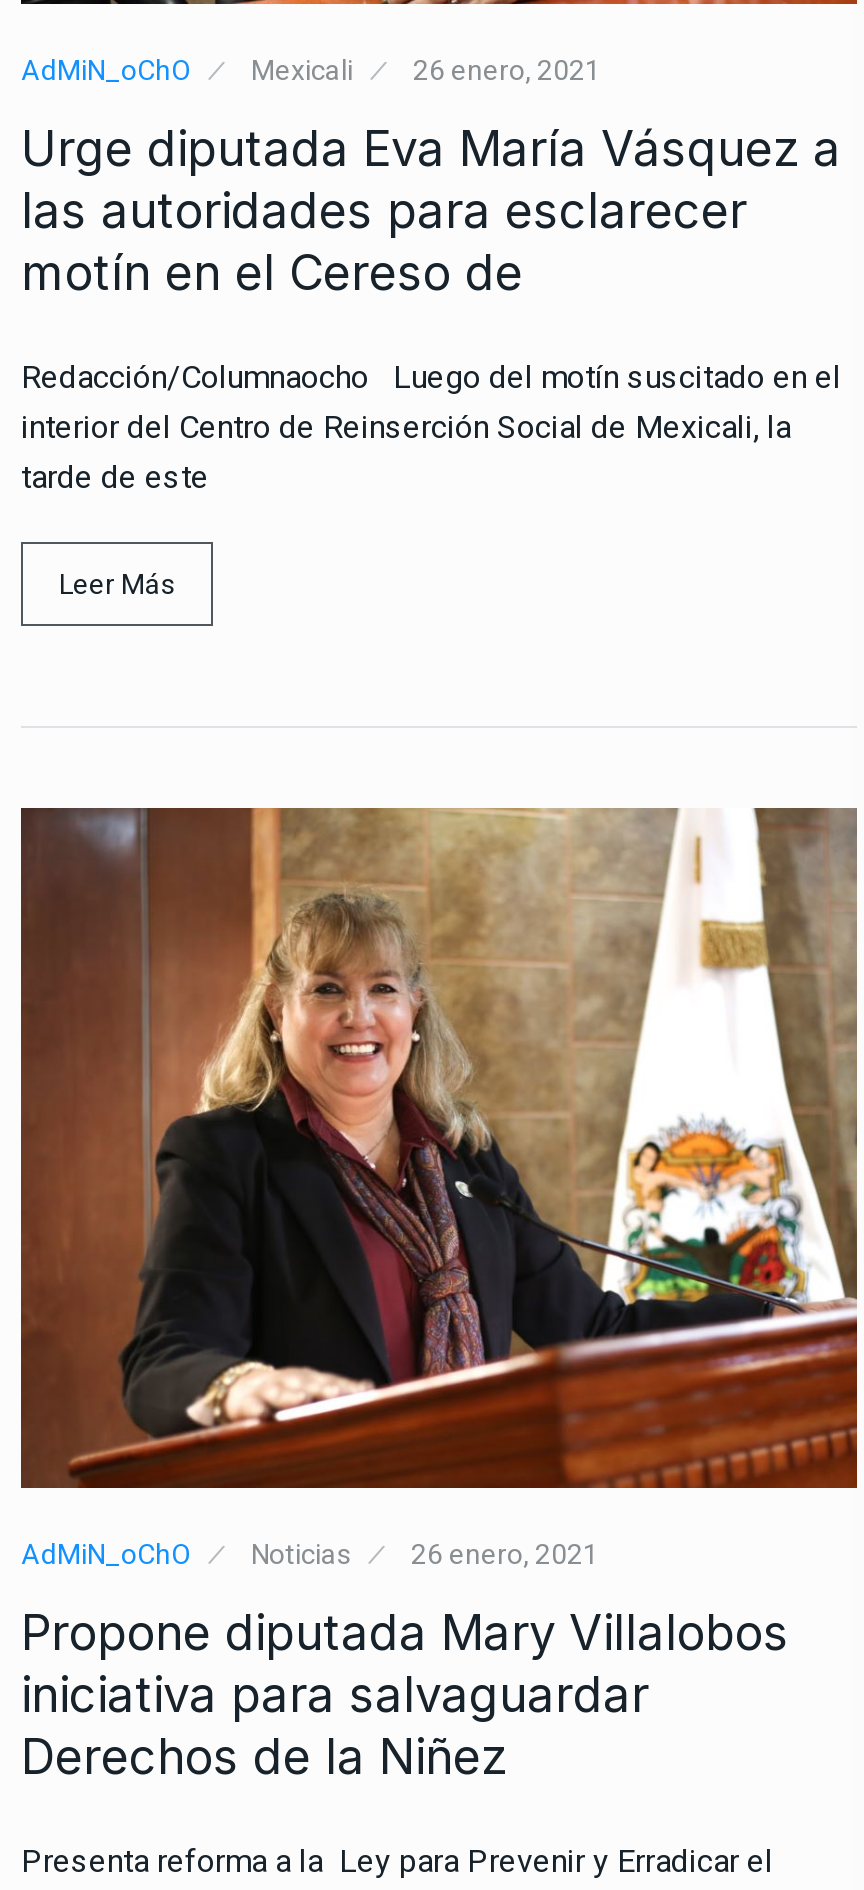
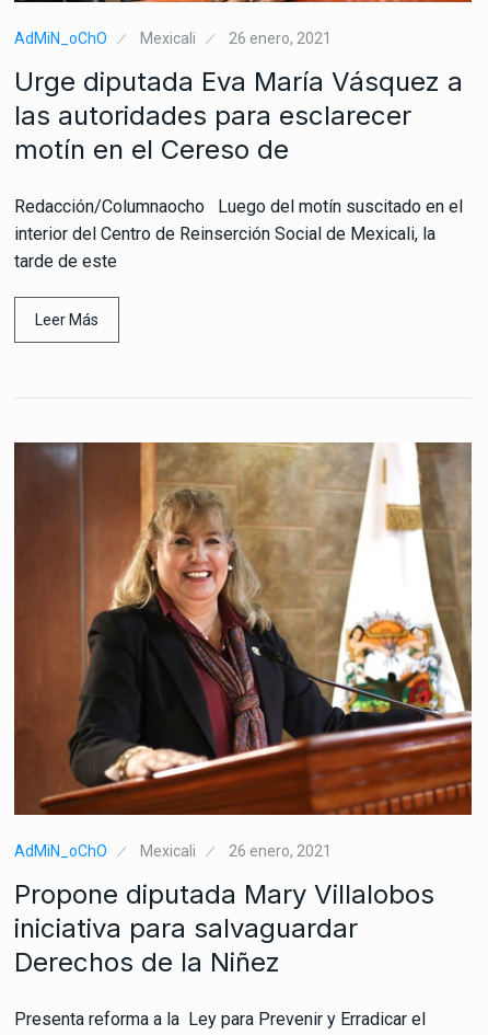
[251,1539,351,1571] Noticias -> [140,843,196,860] Mexicali

